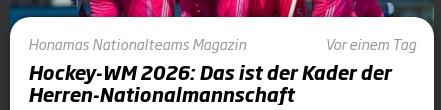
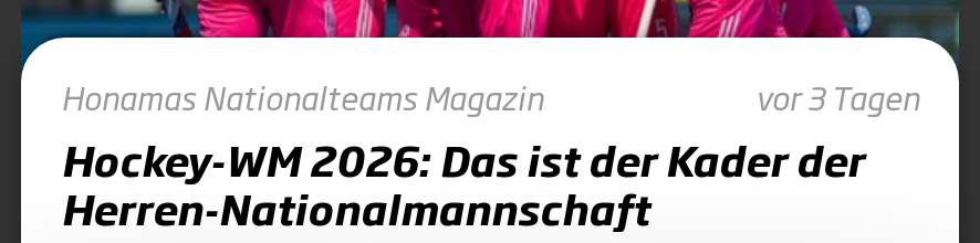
[325,33,416,54] Vor einem Tag -> [755,73,919,119] vor 3 Tagen

